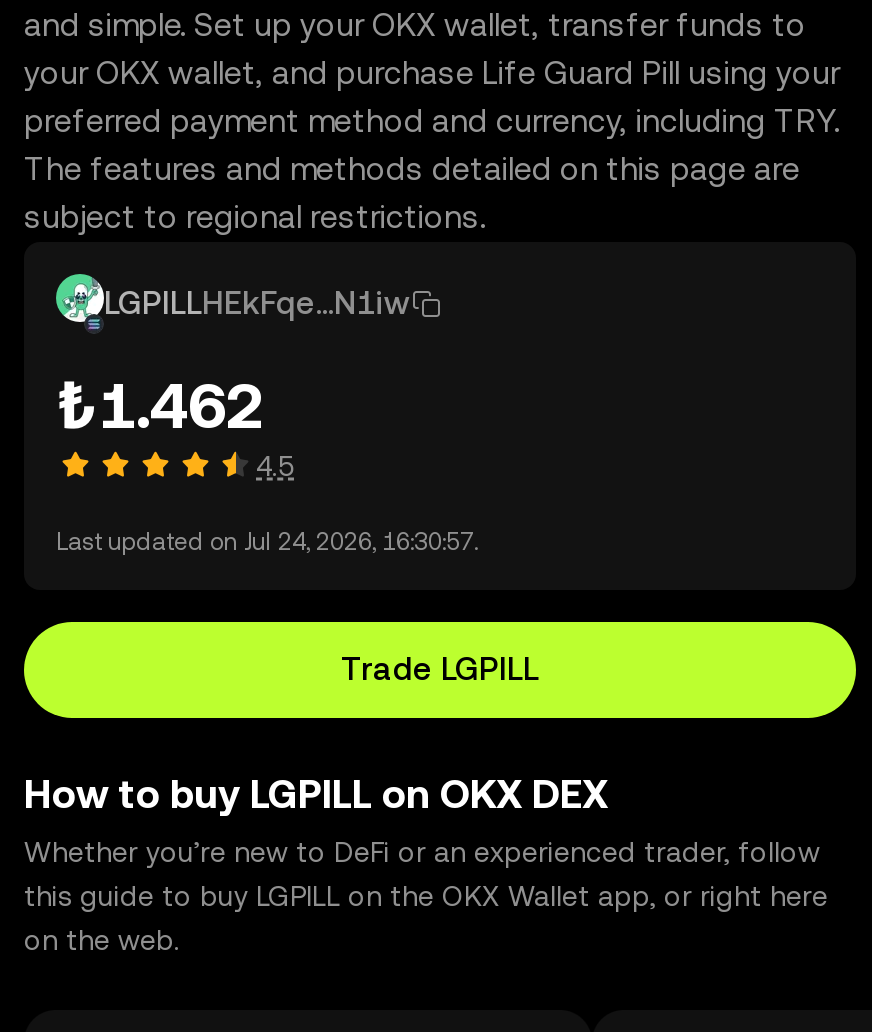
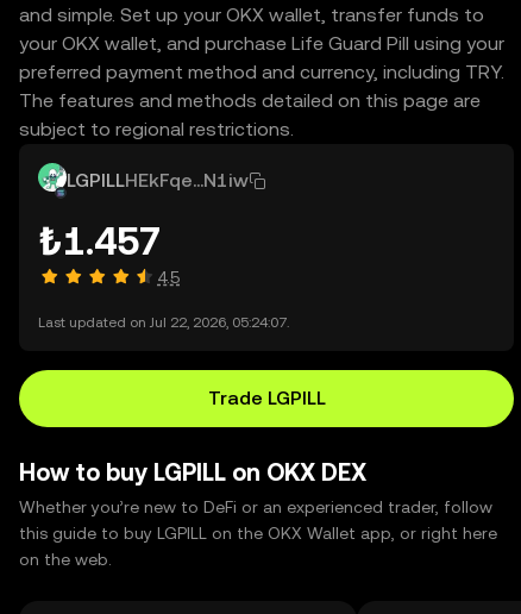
[56,368,264,442] ₺1.462 -> [38,219,162,263] ₺1.457
[56,528,478,556] Last updated on Jul 24, 2026, 16:30:57. -> [38,314,289,331] Last updated on Jul 22, 2026, 05:24:07.

